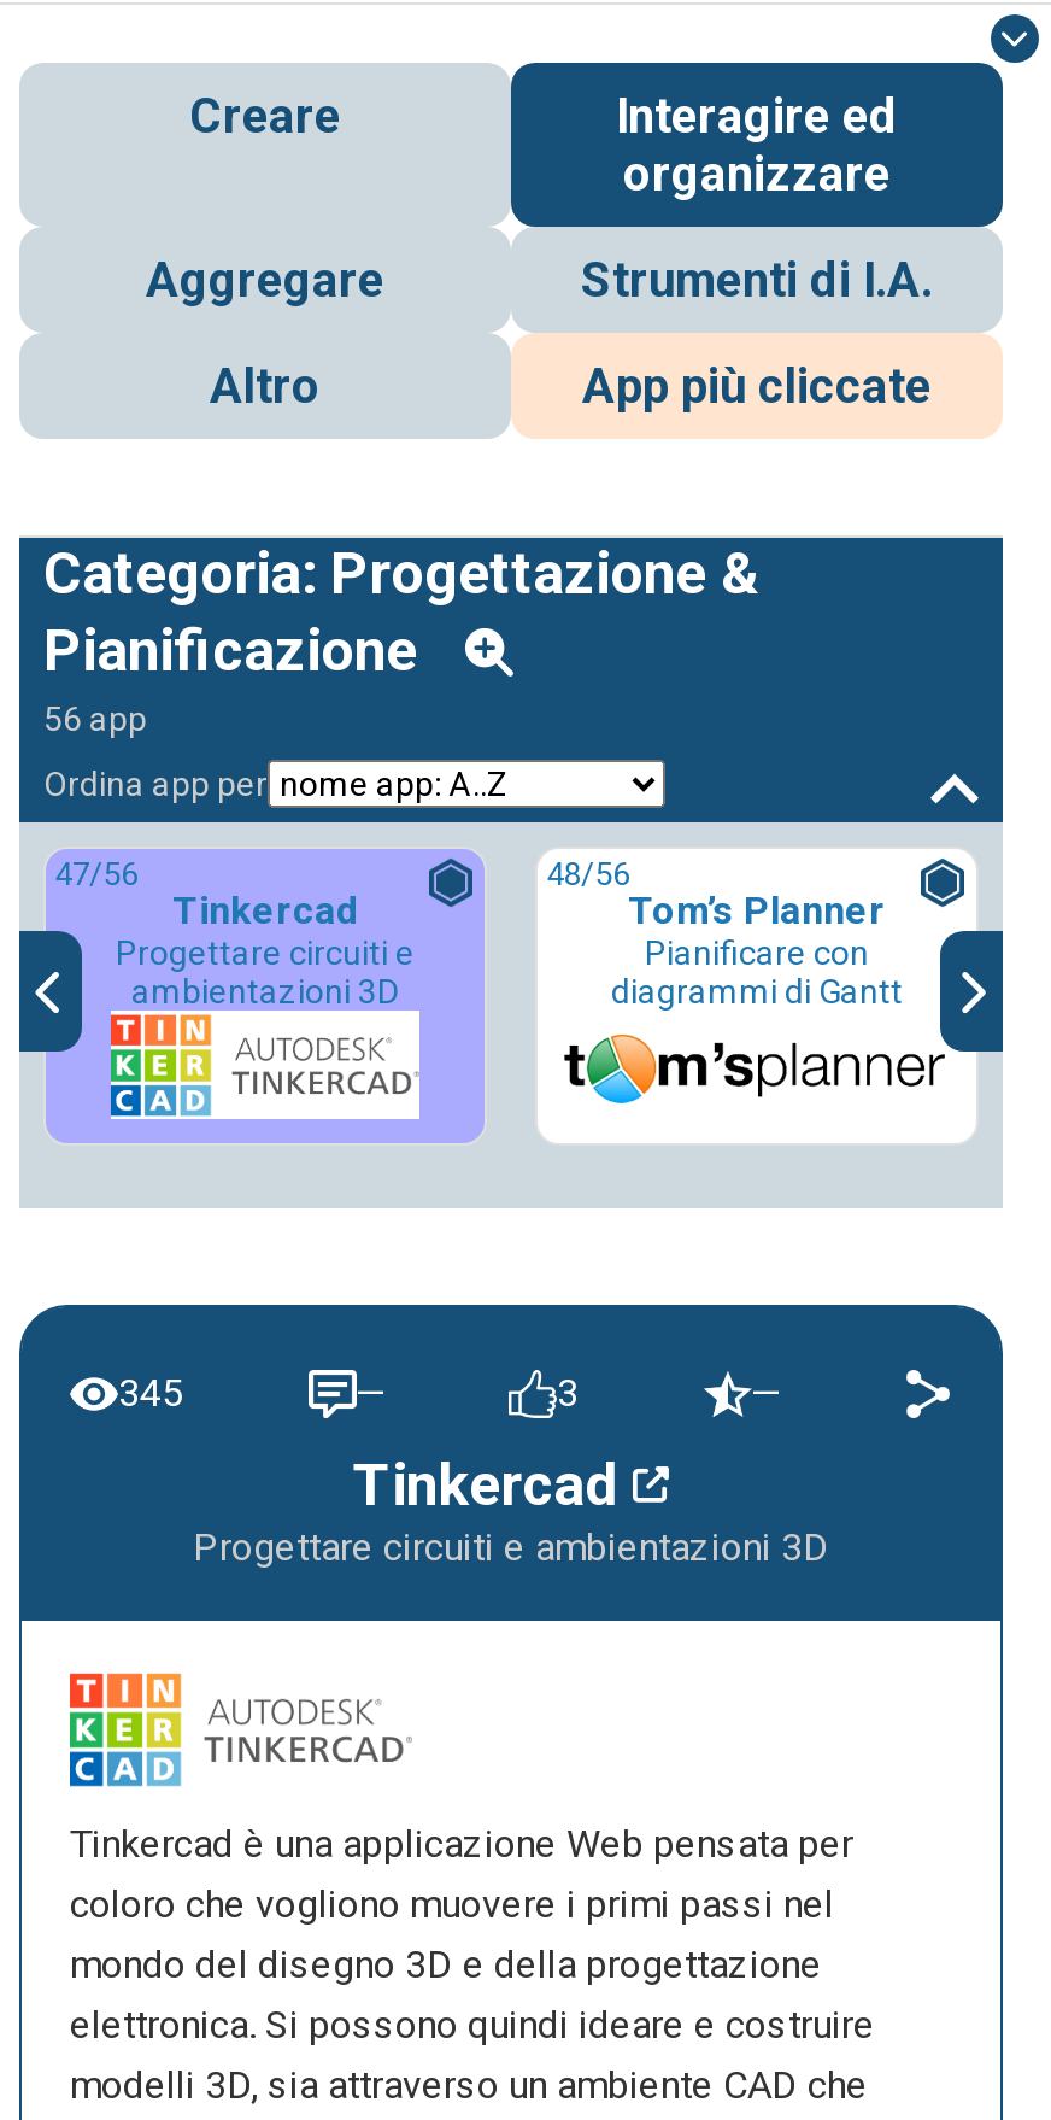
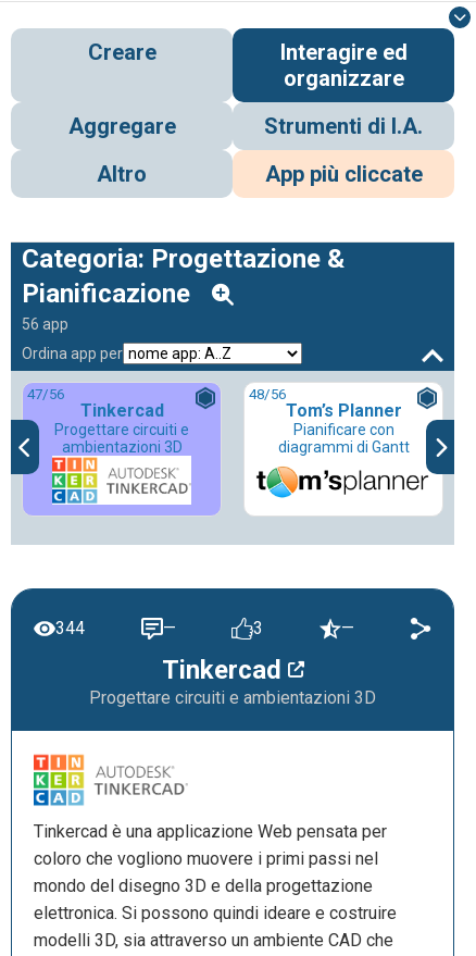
[118,1371,183,1416] 345 -> [55,618,85,639] 344

